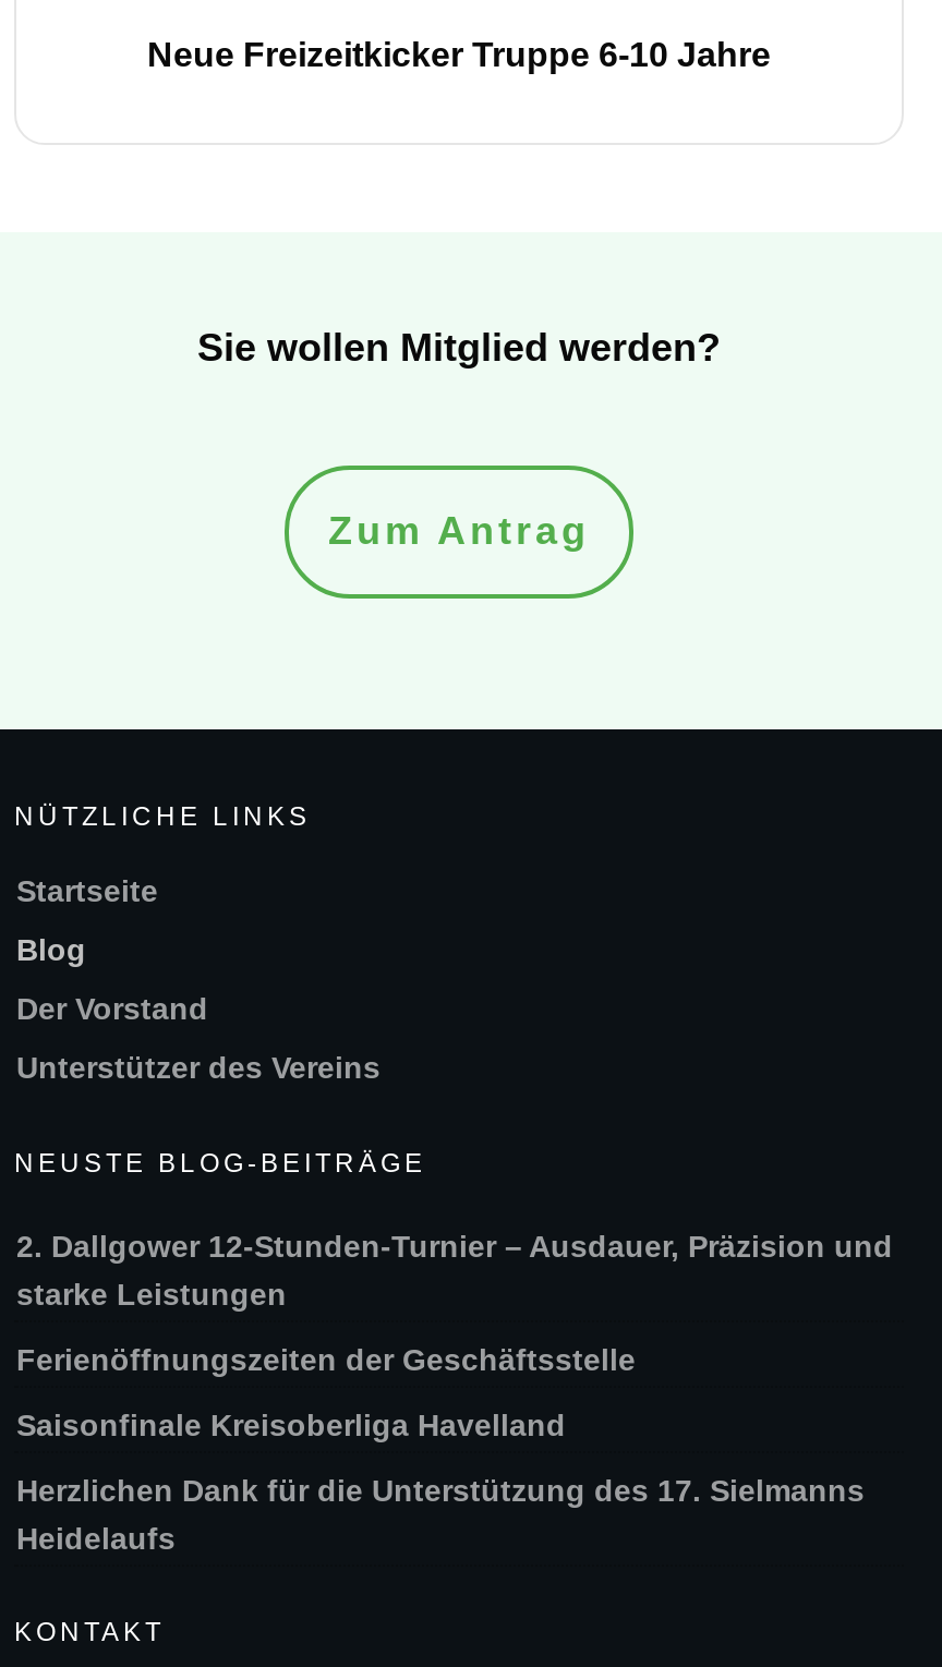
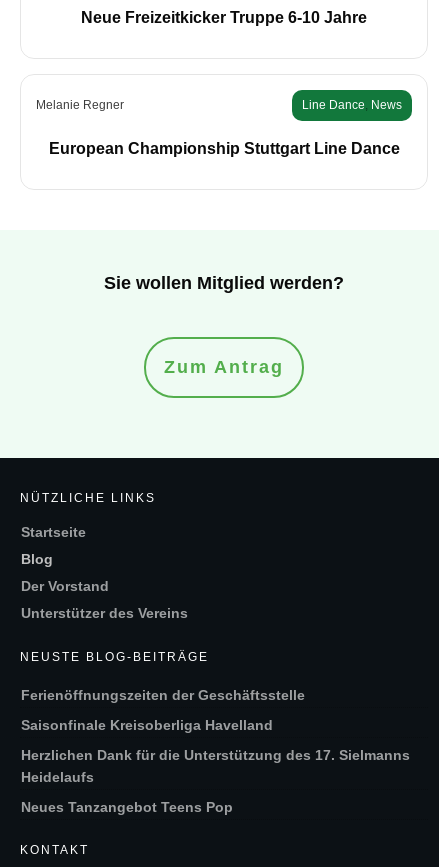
none -> [36,98,402,157] Melanie Regner | Line Dance, News | European Championship Stuttgart Line Dance
moved [14,327,721,1179] -> [20,273,344,664]: Sie wollen Mitglied werden? | Zum Antrag | NÜTZLICHE LINKS | Startseite | Blog | Der Vorstand | Unterstützer des Vereins | NEUSTE BLOG-BEITRÄGE
[16,1230,893,1312] 2. Dallgower 12-Stunden-Turnier – Ausdauer, Präzision und | starke Leistungen -> none
none -> [21,799,233,815] Neues Tanzangebot Teens Pop

